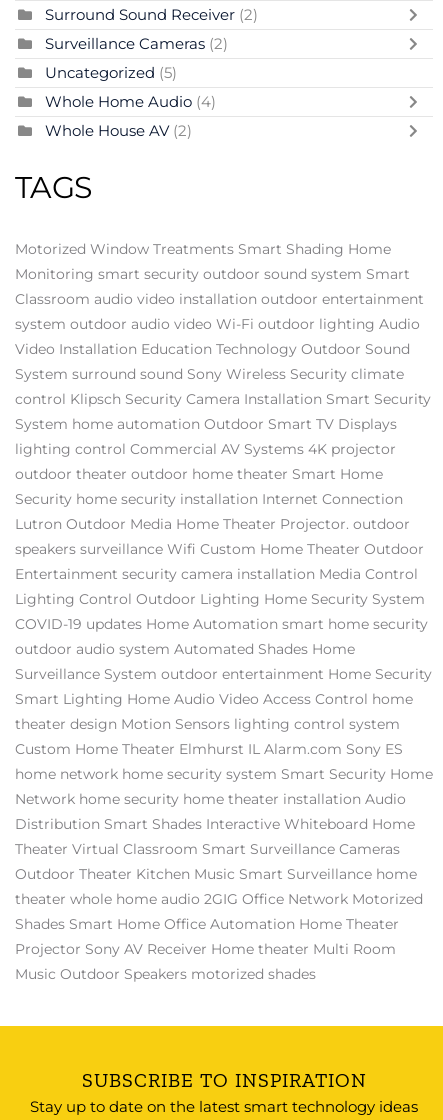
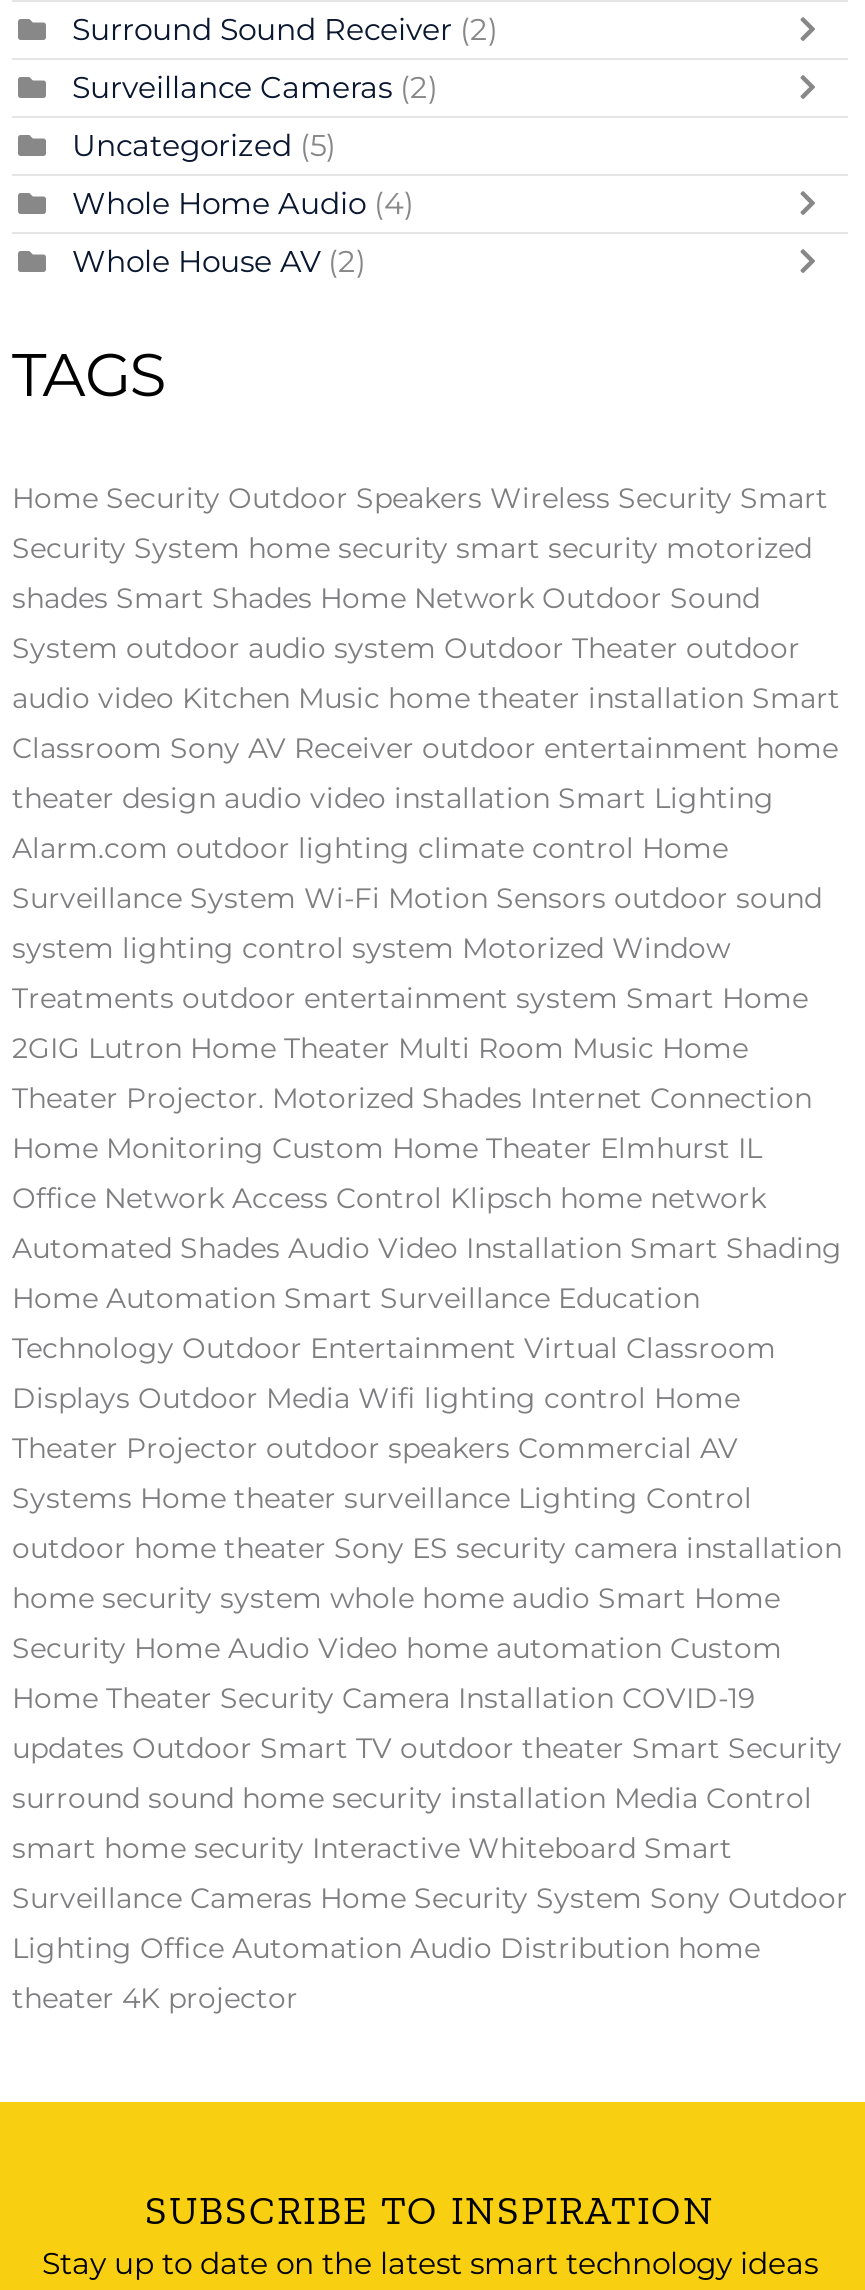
[15,240,433,983] Motorized Window Treatments Smart Shading Home | Monitoring smart security outdoor sound system Smart | Classroom audio video installation outdoor entertainment | system outdoor audio video Wi-Fi outdoor lighting Audio | Video Installation Education Technology Outdoor Sound | System surround sound Sony Wireless Security climate | control Klipsch Security Camera Installation Smart Security | System home automation Outdoor Smart TV Displays | lighting control Commercial AV Systems 4K projector | outdoor theater outdoor home theater Smart Home | Security home security installation Internet Connection | Lutron Outdoor Media Home Theater Projector. outdoor | speakers surveillance Wifi Custom Home Theater Outdoor | Entertainment security camera installation Media Control | Lighting Control Outdoor Lighting Home Security System | COVID-19 updates Home Automation smart home security | outdoor audio system Automated Shades Home | Surveillance System outdoor entertainment Home Security | Smart Lighting Home Audio Video Access Control home | theater design Motion Sensors lighting control system | Custom Home Theater Elmhurst IL Alarm.com Sony ES | home network home security system Smart Security Home | Network home security home theater installation Audio | Distribution Smart Shades Interactive Whiteboard Home | Theater Virtual Classroom Smart Surveillance Cameras | Outdoor Theater Kitchen Music Smart Surveillance home | theater whole home audio 2GIG Office Network Motorized | Shades Smart Home Office Automation Home Theater | Projector Sony AV Receiver Home theater Multi Room | Music Outdoor Speakers motorized shades -> [12,479,848,2015] Home Security Outdoor Speakers Wireless Security Smart | Security System home security smart security motorized | shades Smart Shades Home Network Outdoor Sound | System outdoor audio system Outdoor Theater outdoor | audio video Kitchen Music home theater installation Smart | Classroom Sony AV Receiver outdoor entertainment home | theater design audio video installation Smart Lighting | Alarm.com outdoor lighting climate control Home | Surveillance System Wi-Fi Motion Sensors outdoor sound | system lighting control system Motorized Window | Treatments outdoor entertainment system Smart Home | 2GIG Lutron Home Theater Multi Room Music Home | Theater Projector. Motorized Shades Internet Connection | Home Monitoring Custom Home Theater Elmhurst IL | Office Network Access Control Klipsch home network | Automated Shades Audio Video Installation Smart Shading | Home Automation Smart Surveillance Education | Technology Outdoor Entertainment Virtual Classroom | Displays Outdoor Media Wifi lighting control Home | Theater Projector outdoor speakers Commercial AV | Systems Home theater surveillance Lighting Control | outdoor home theater Sony ES security camera installation | home security system whole home audio Smart Home | Security Home Audio Video home automation Custom | Home Theater Security Camera Installation COVID-19 | updates Outdoor Smart TV outdoor theater Smart Security | surround sound home security installation Media Control | smart home security Interactive Whiteboard Smart | Surveillance Cameras Home Security System Sony Outdoor | Lighting Office Automation Audio Distribution home | theater 4K projector

